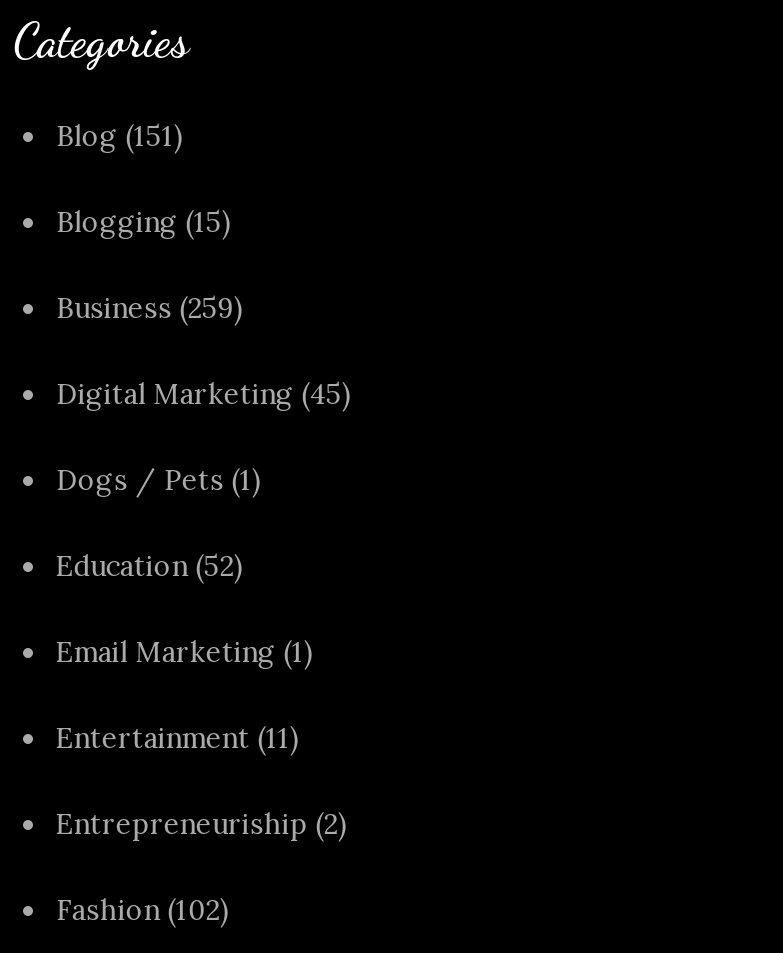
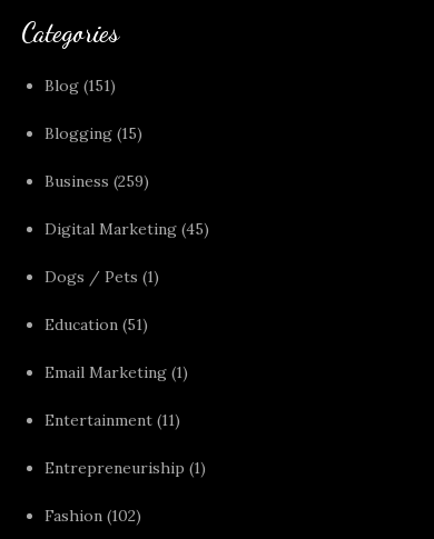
[56,548,244,584] Education (52) -> [45,315,148,335] Education (51)
[56,806,348,842] Entrepreneuriship (2) -> [45,458,206,478] Entrepreneuriship (1)

